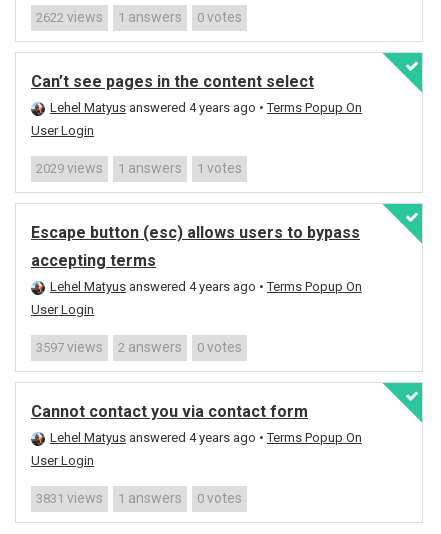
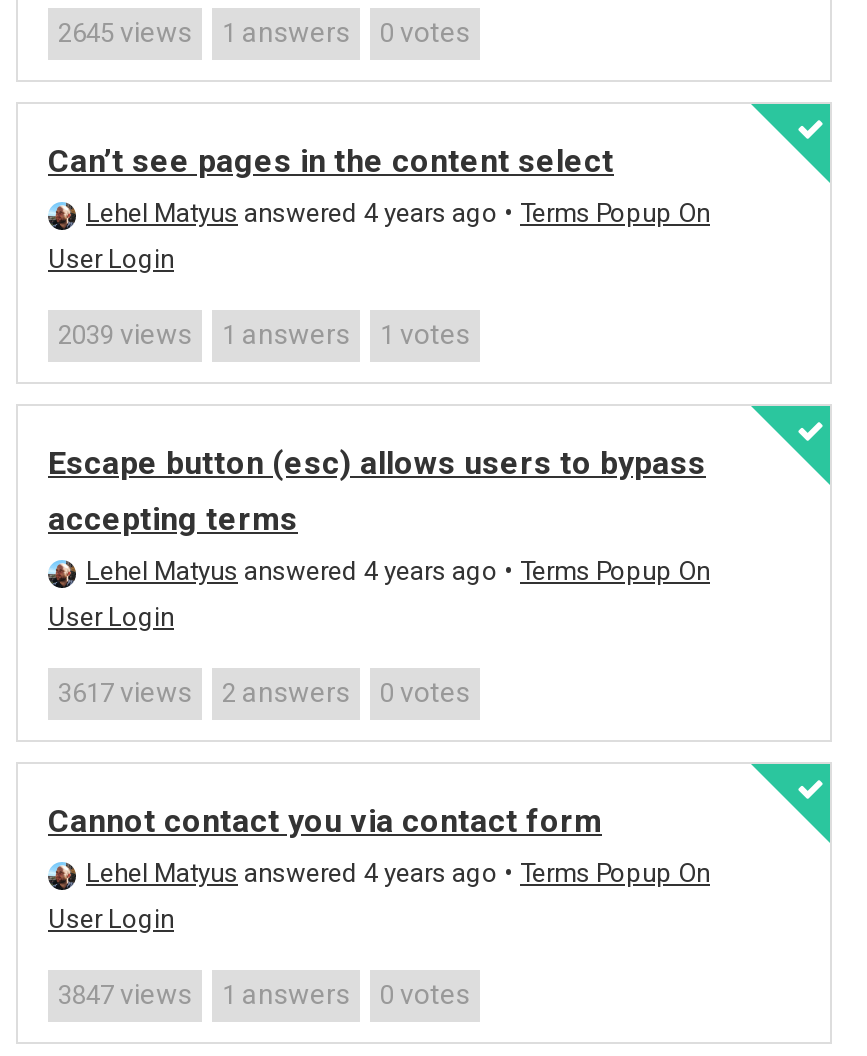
[36,9,242,25] 2622 views 1 answers 0 votes -> [58,16,470,48] 2645 views 1 answers 0 votes
[36,160,242,176] 2029 views 1 answers 1 votes -> [58,318,470,350] 2039 views 1 answers 1 votes
[36,339,242,355] 3597 views 2 answers 0 votes -> [58,676,470,708] 3617 views 2 answers 0 votes
[36,490,242,506] 3831 views 1 answers 0 votes -> [58,978,470,1010] 3847 views 1 answers 0 votes

